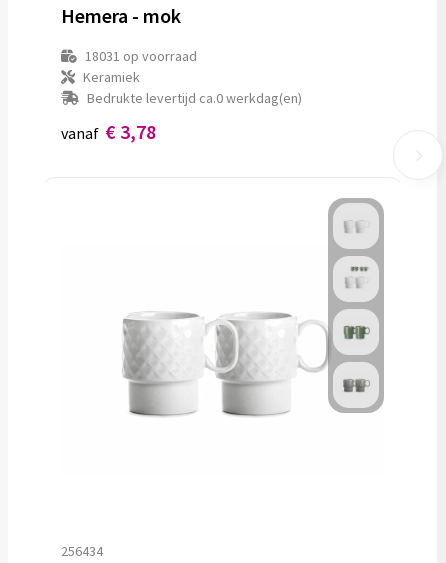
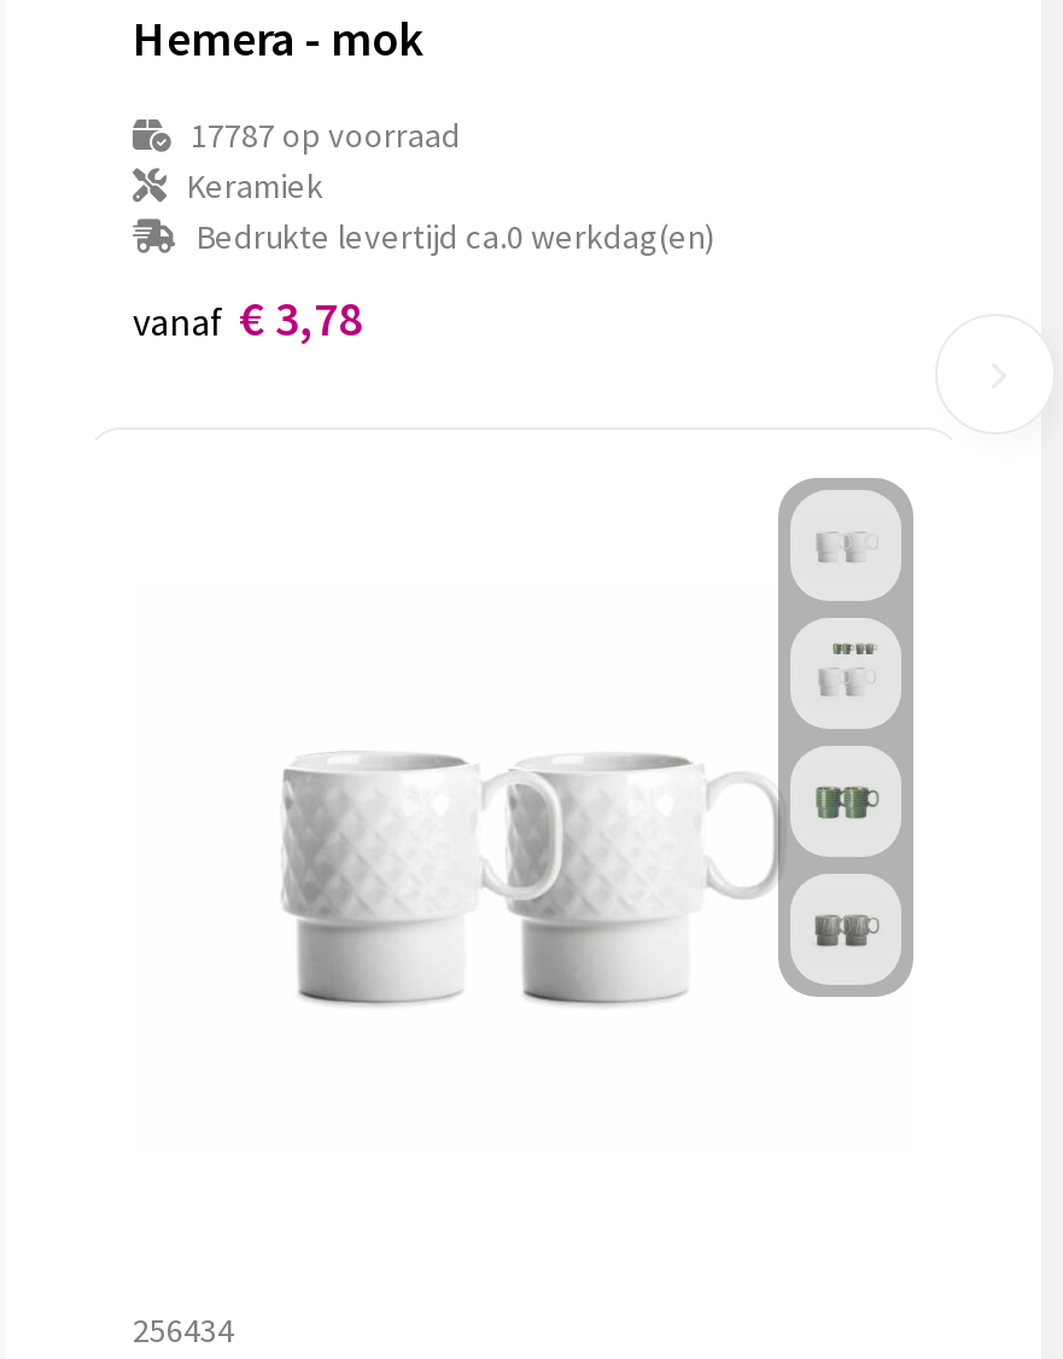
[84,47,196,65] 18031 op voorraad -> [191,114,461,157] 17787 op voorraad

